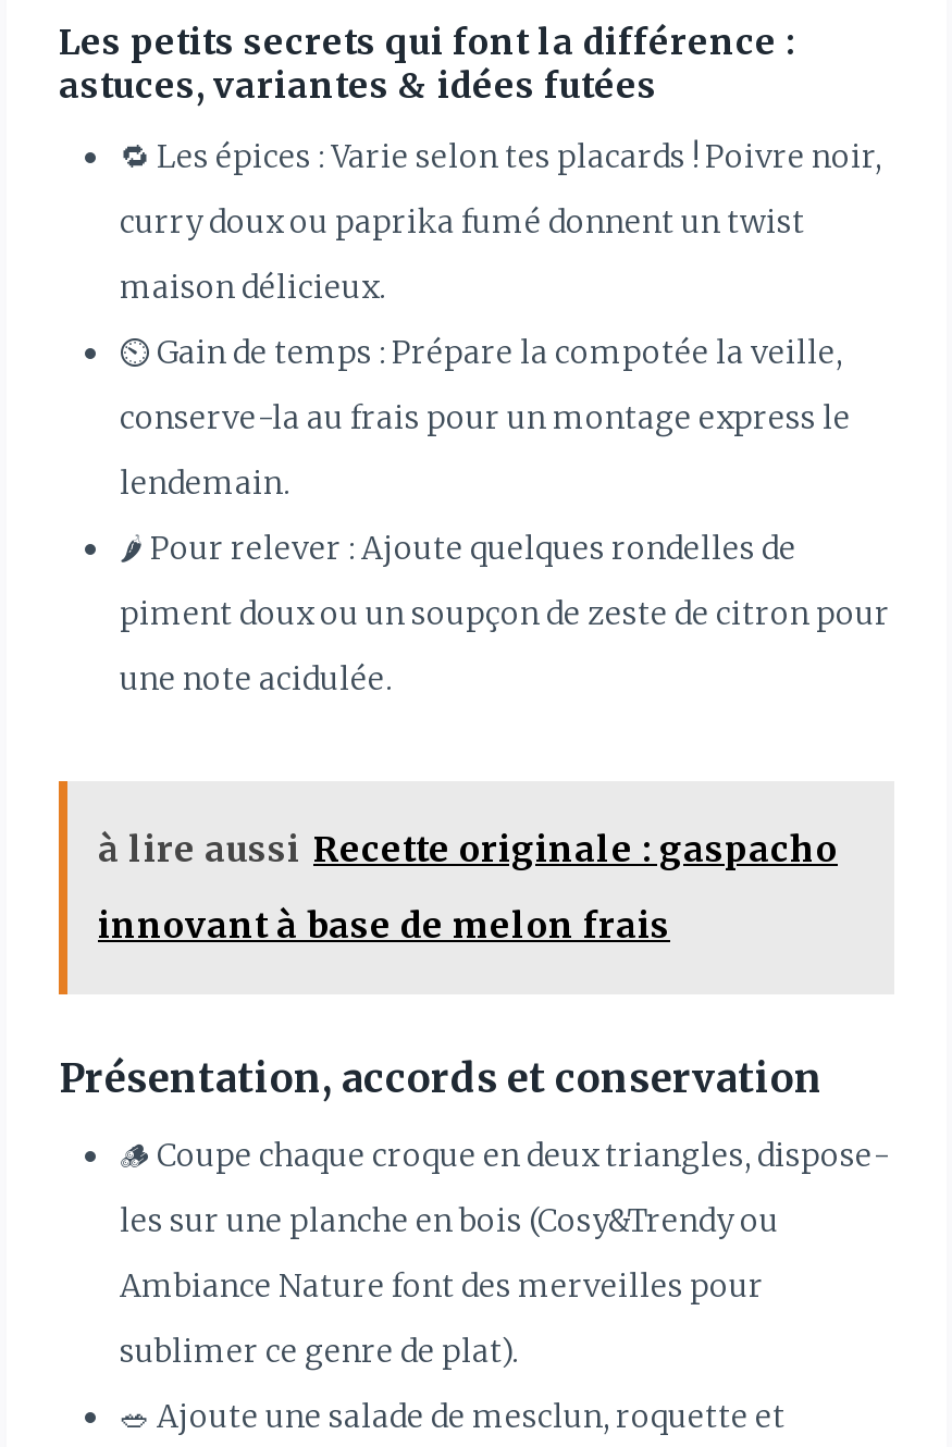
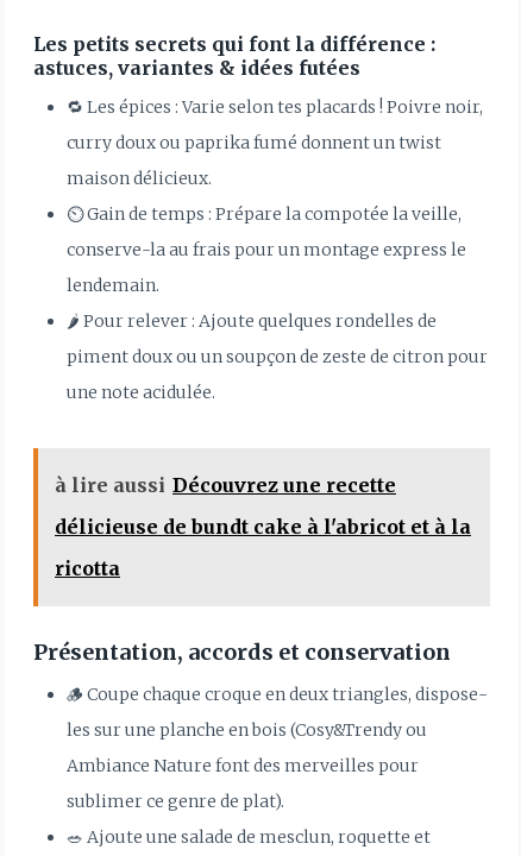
[98,826,838,946] à lire aussi Recette originale : gaspacho | innovant à base de melon frais -> [55,473,471,580] à lire aussi Découvrez une recette | délicieuse de bundt cake à l'abricot et à la | ricotta

